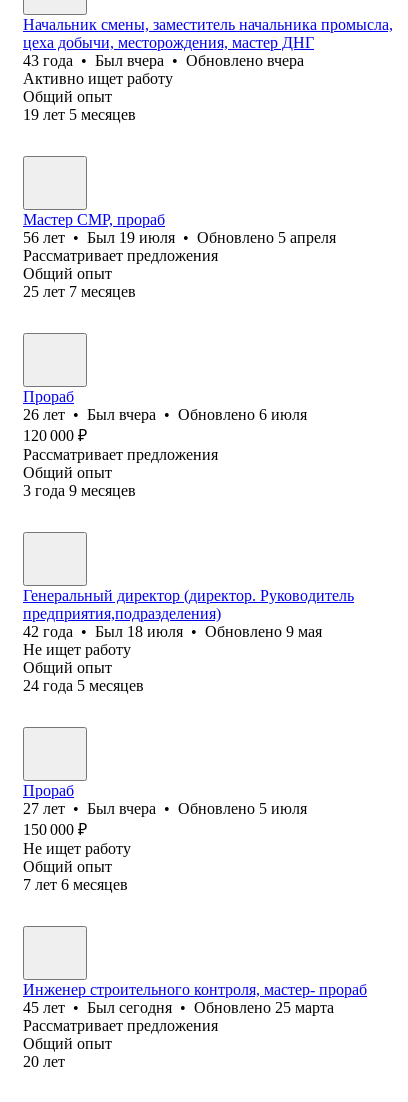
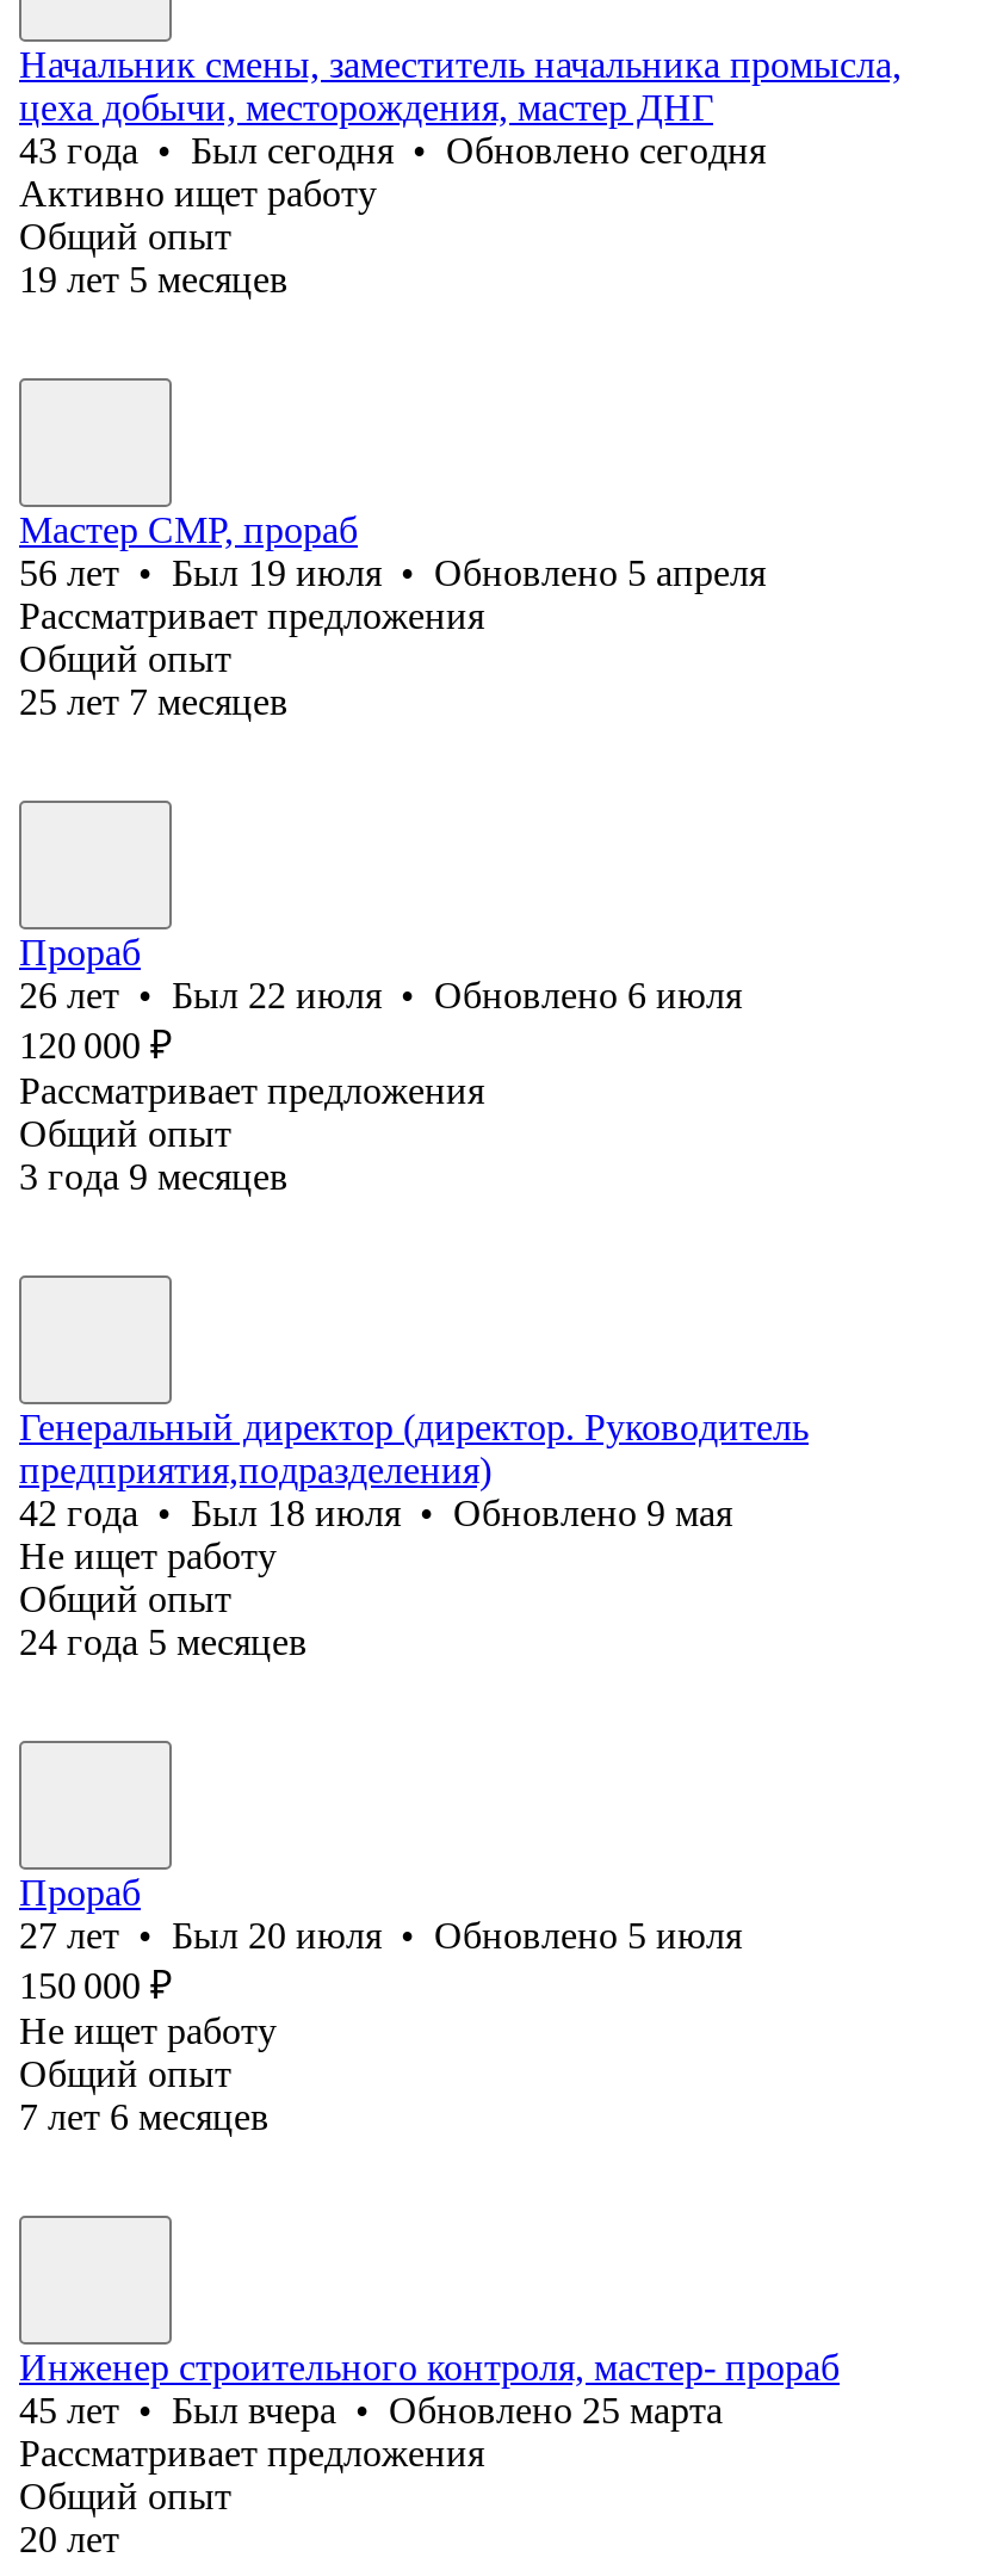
[23,52,304,69] 43 года • Был вчера • Обновлено вчера -> [19,130,766,170] 43 года • Был сегодня • Обновлено сегодня
[23,406,307,423] 26 лет • Был вчера • Обновлено 6 июля -> [19,975,742,1015] 26 лет • Был 22 июля • Обновлено 6 июля
[23,800,307,817] 27 лет • Был вчера • Обновлено 5 июля -> [19,1915,742,1955] 27 лет • Был 20 июля • Обновлено 5 июля
[23,999,334,1016] 45 лет • Был сегодня • Обновлено 25 марта -> [19,2390,723,2430] 45 лет • Был вчера • Обновлено 25 марта

